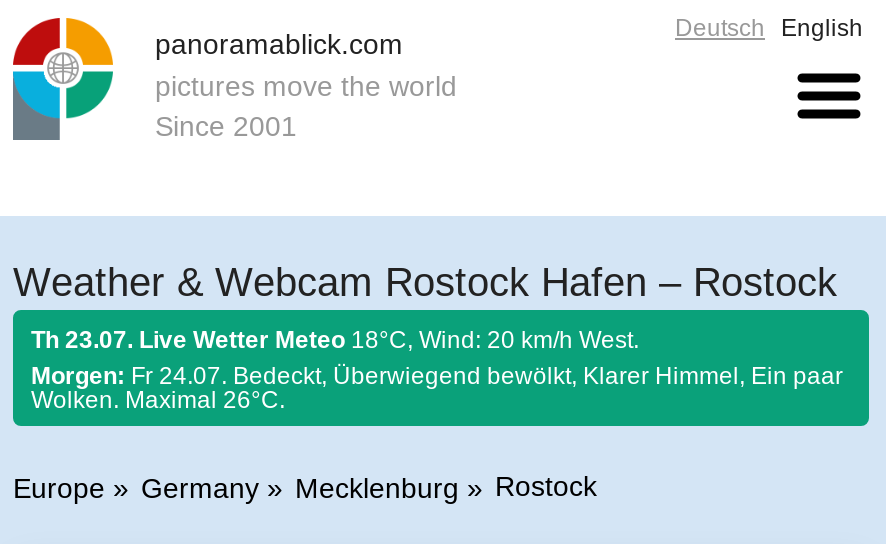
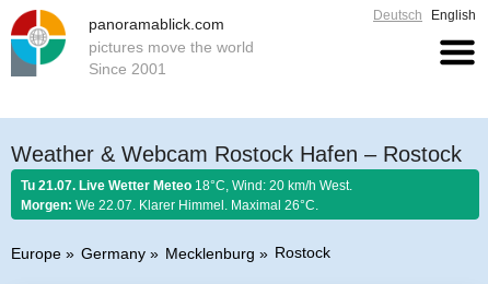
[31,326,843,414] Th 23.07. Live Wetter Meteo 18°C, Wind: 20 km/h West. | Morgen: Fr 24.07. Bedeckt, Überwiegend bewölkt, Klarer Himmel, Ein paar | Wolken. Maximal 26°C. -> [21,178,352,213] Tu 21.07. Live Wetter Meteo 18°C, Wind: 20 km/h West. | Morgen: We 22.07. Klarer Himmel. Maximal 26°C.

